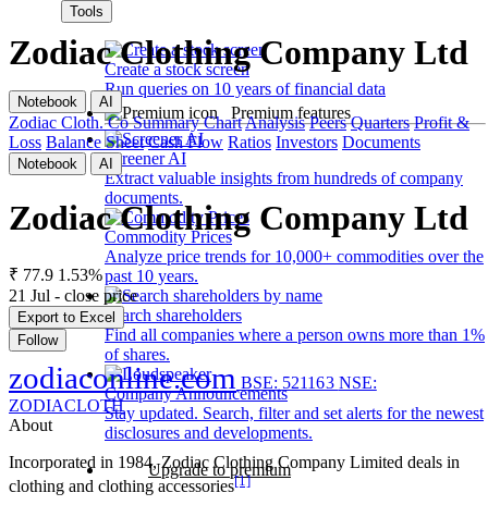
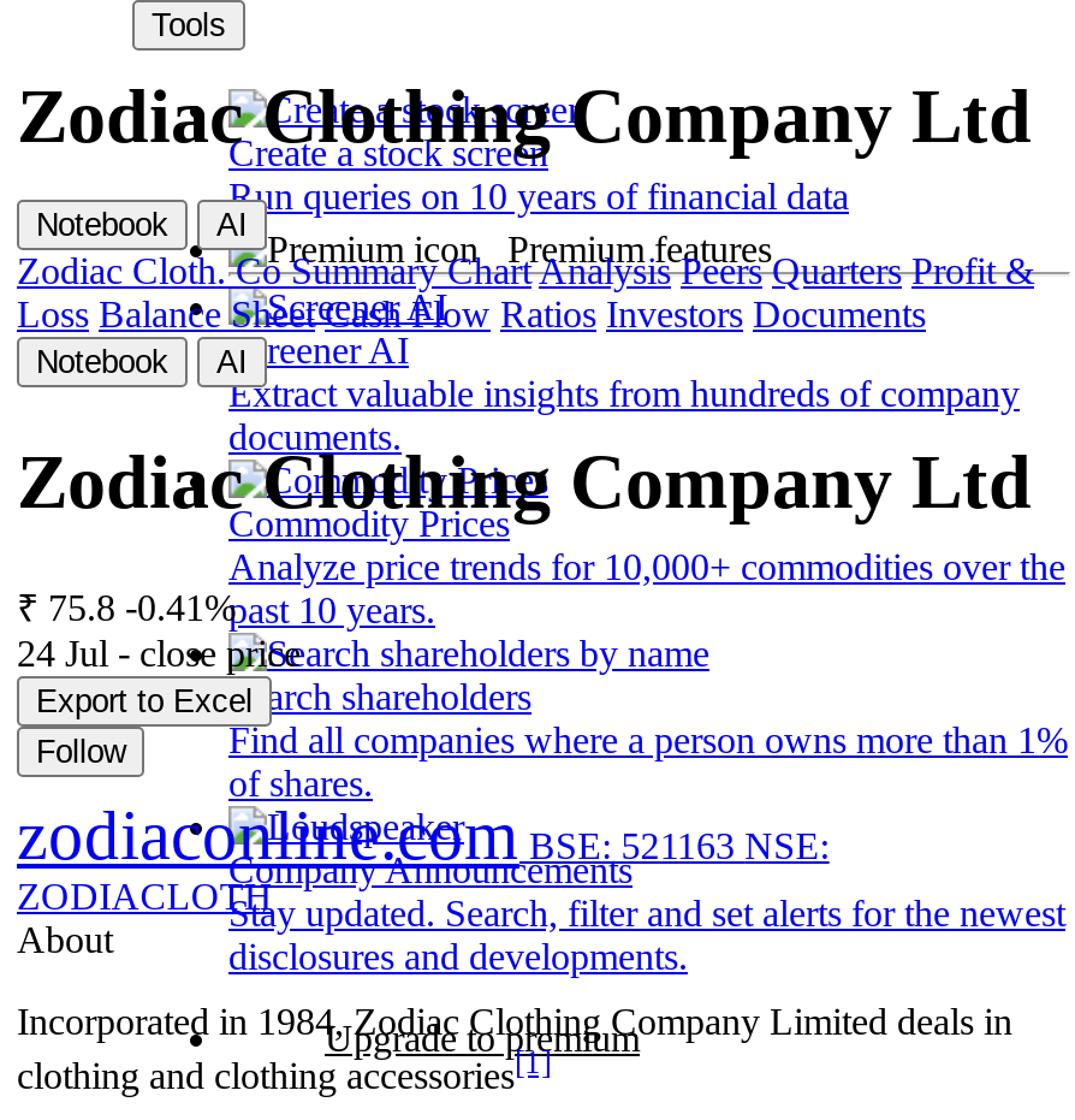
[9,265,198,285] ₹ 77.9 1.53% past 10 years. -> [17,587,435,630] ₹ 75.8 -0.41% past 10 years.
[9,286,137,305] 21 Jul - close price -> [17,633,301,673] 24 Jul - close price

